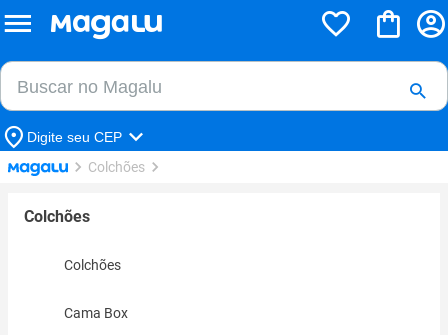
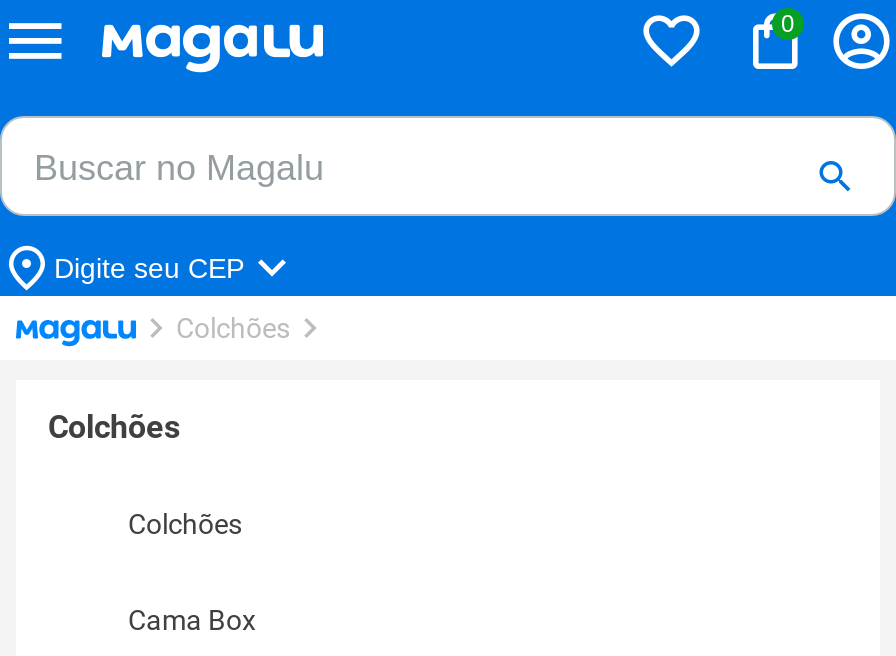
none -> [781,10,795,38] 0

